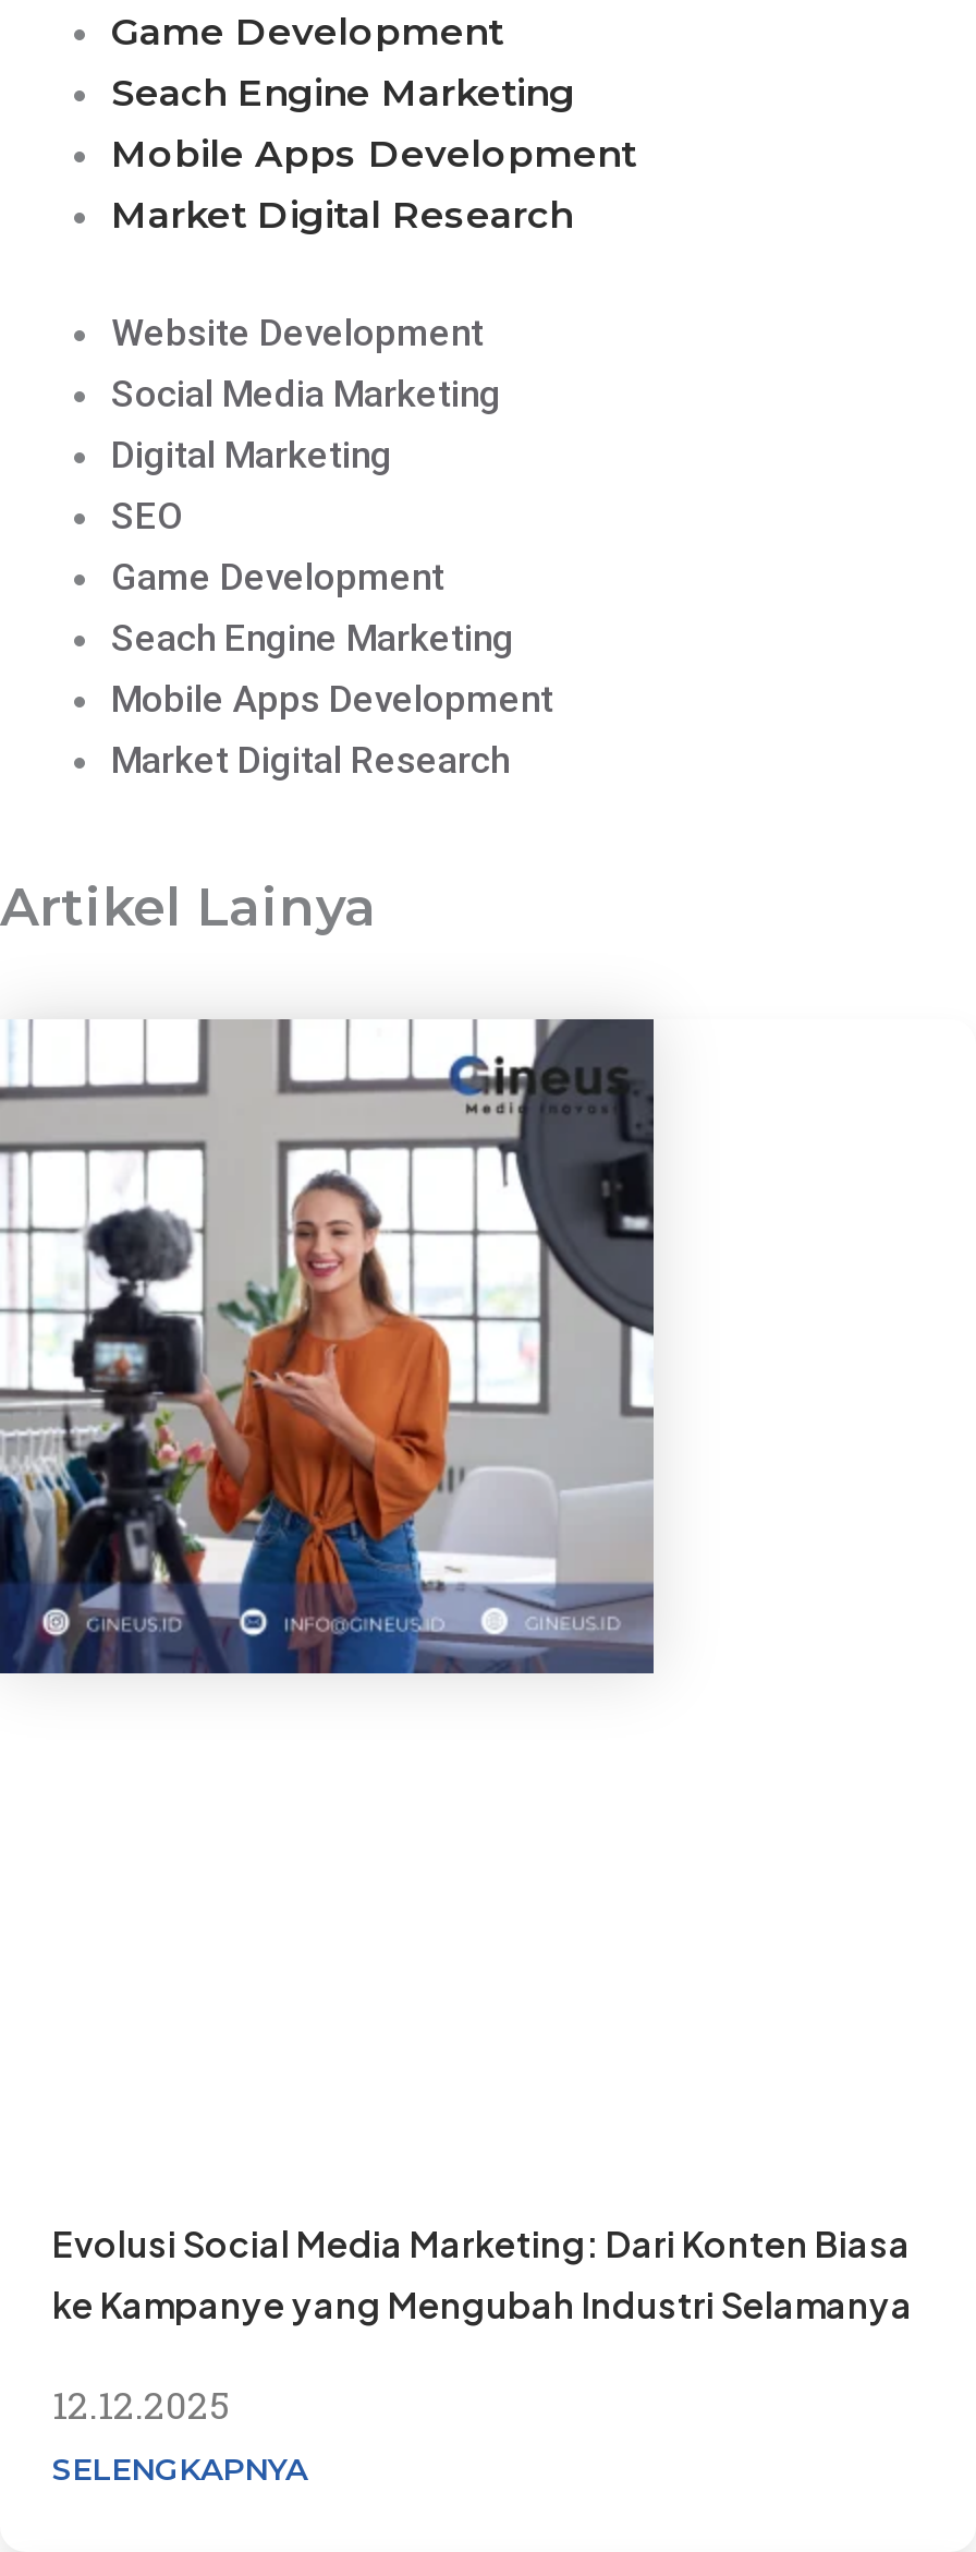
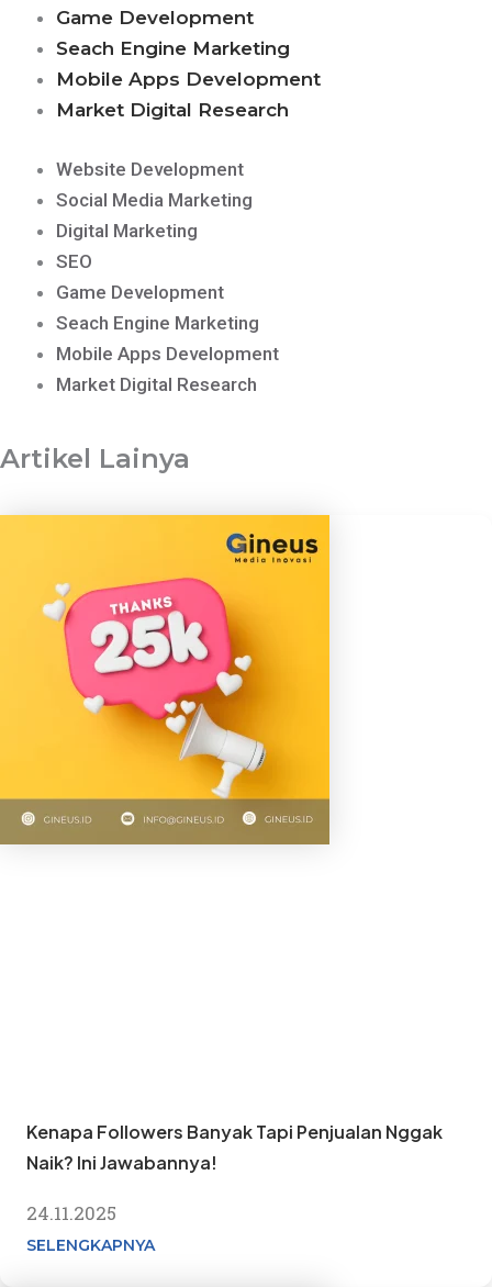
[7,1017,656,1676] [image] -> [3,514,331,846] [image]
[52,2221,913,2327] Evolusi Social Media Marketing: Dari Konten Biasa | ke Kampanye yang Mengubah Industri Selamanya -> [26,1120,443,1174] Kenapa Followers Banyak Tapi Penjualan Nggak | Naik? Ini Jawabannya!
[52,2380,229,2430] 12.12.2025 -> [26,1200,116,1226] 24.11.2025

